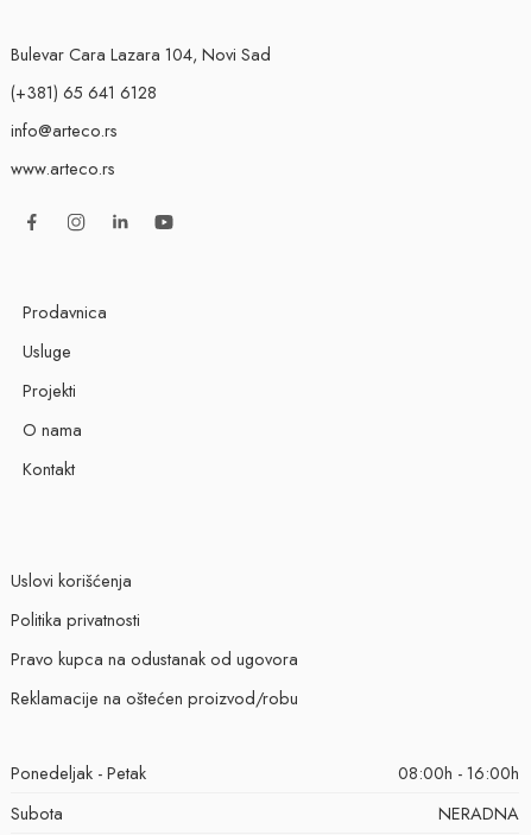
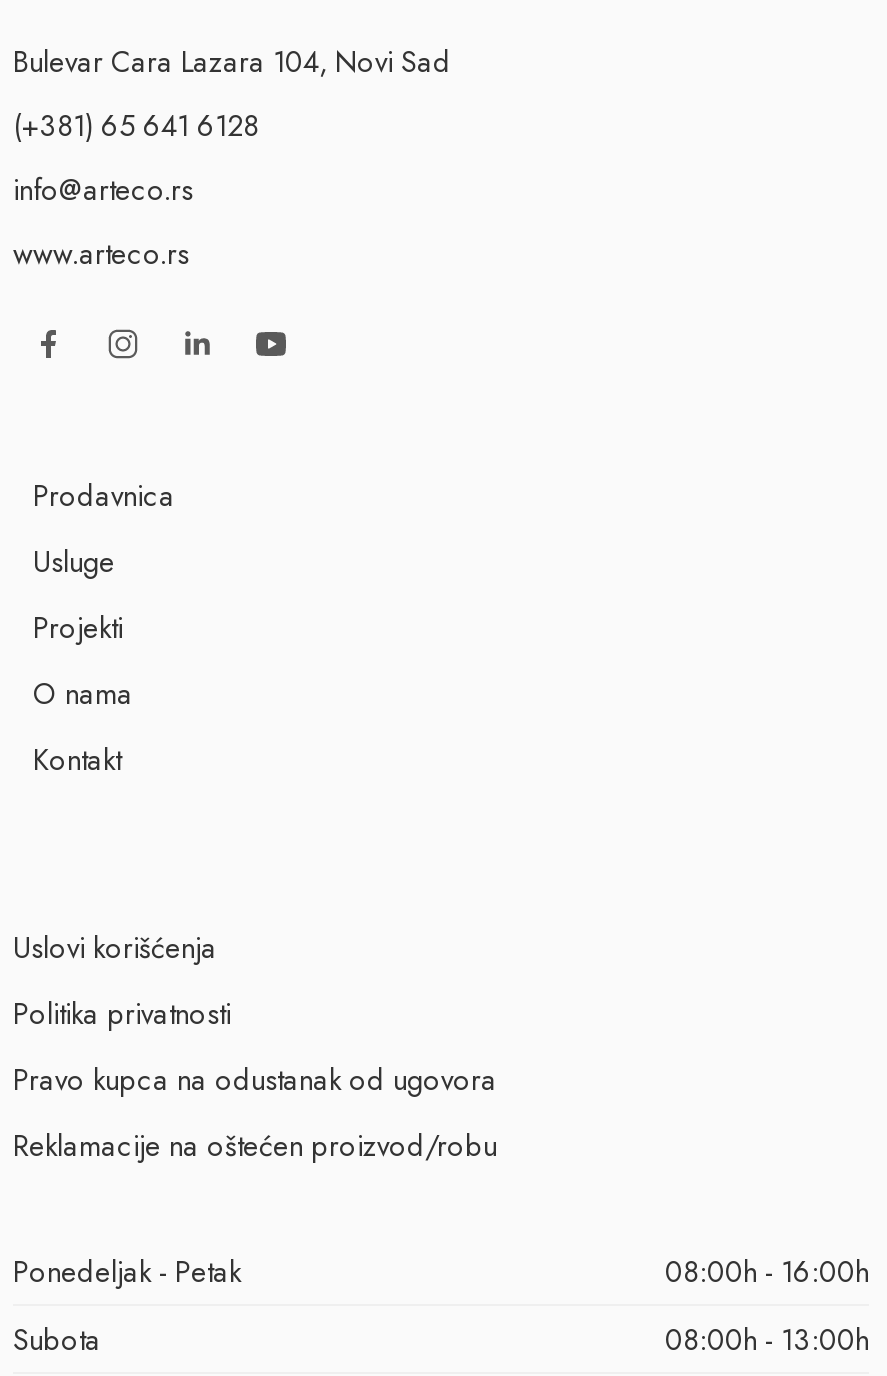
[438,801,519,825] NERADNA -> [665,1318,869,1360] 08:00h - 13:00h

